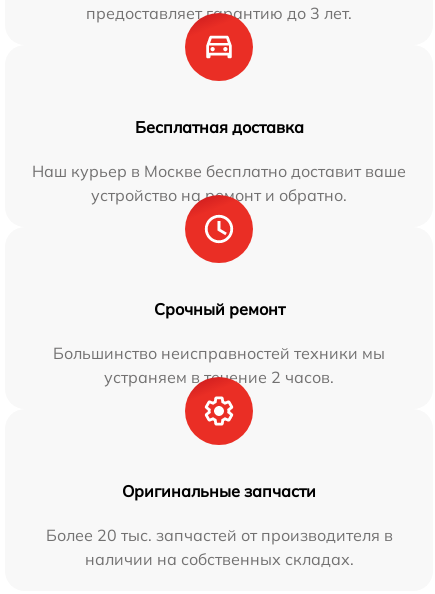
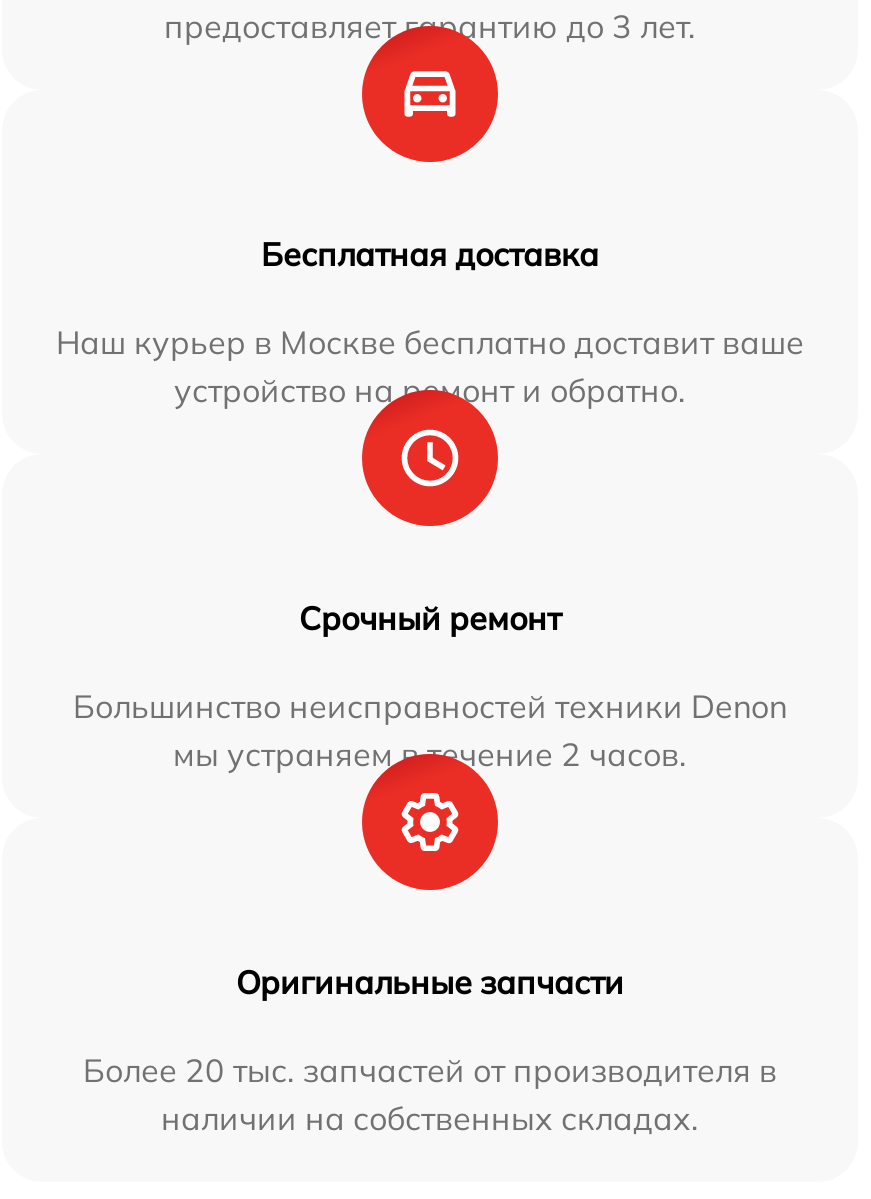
[53,343,385,387] Большинство неисправностей техники мы | устраняем в течение 2 часов. -> [73,685,787,773] Большинство неисправностей техники Denon | мы устраняем в течение 2 часов.

